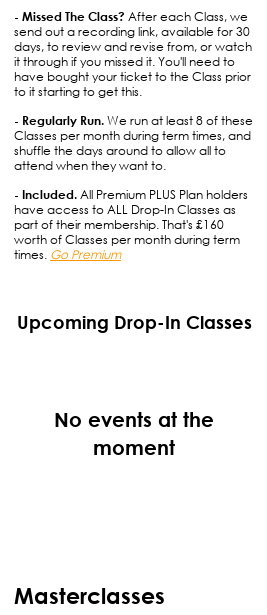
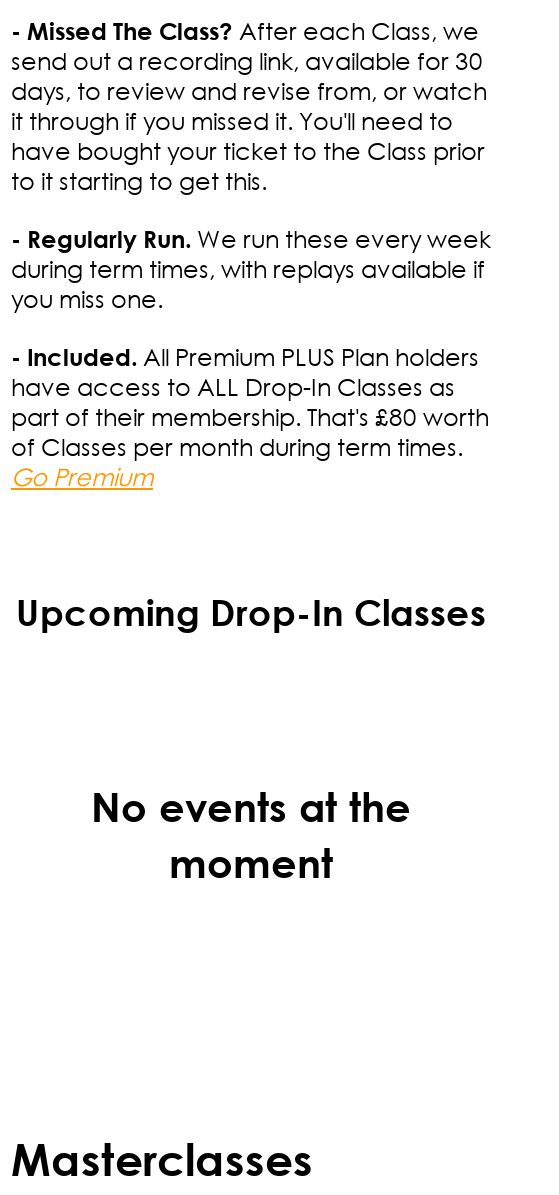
[14,112,253,174] - Regularly Run. We run at least 8 of these | Classes per month during term times, and | shuffle the days around to allow all to | attend when they want to. -> [11,222,491,316] - Regularly Run. We run these every week | during term times, with replays available if | you miss one.
[14,216,240,263] part of their membership. That's £160 | worth of Classes per month during term | times. Go Premium -> [11,400,489,494] part of their membership. That's £80 worth | of Classes per month during term times. | Go Premium

